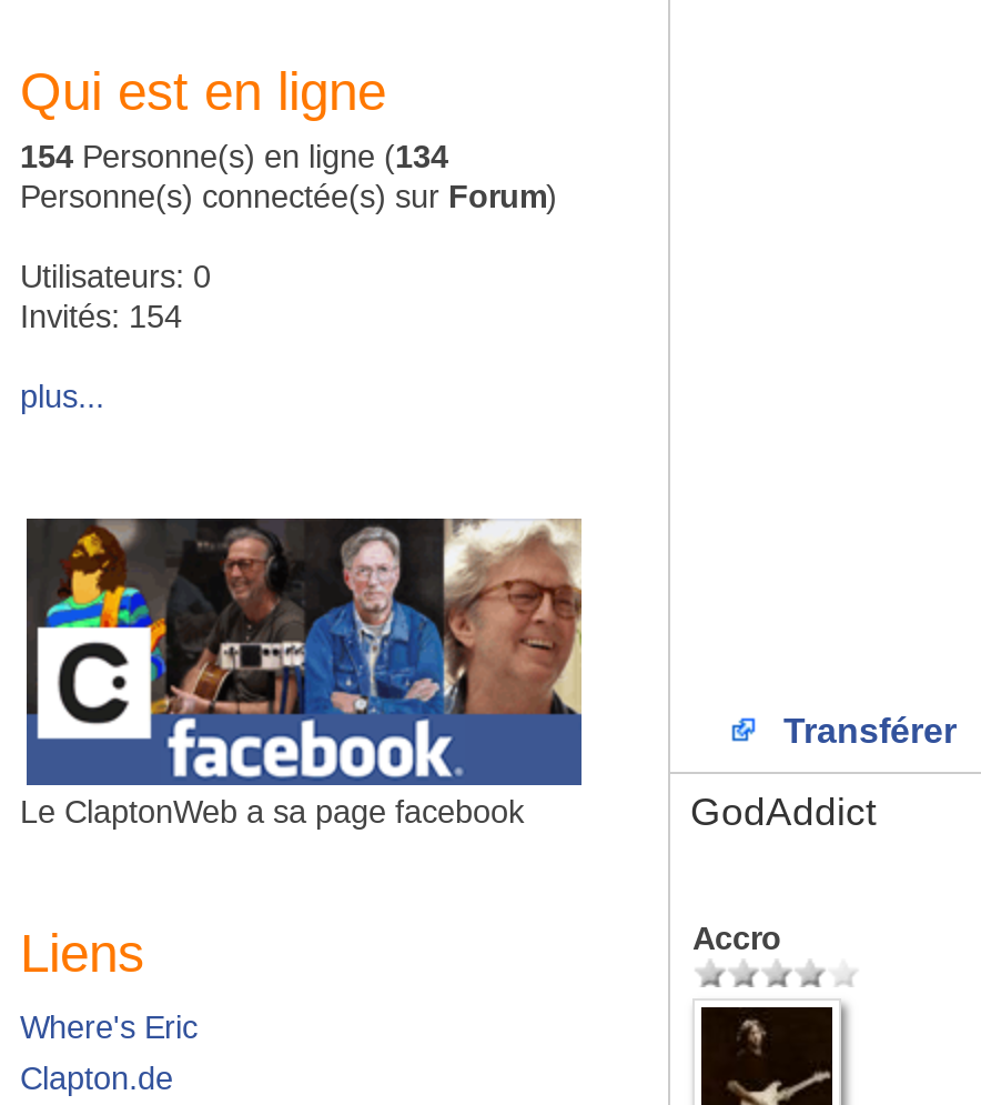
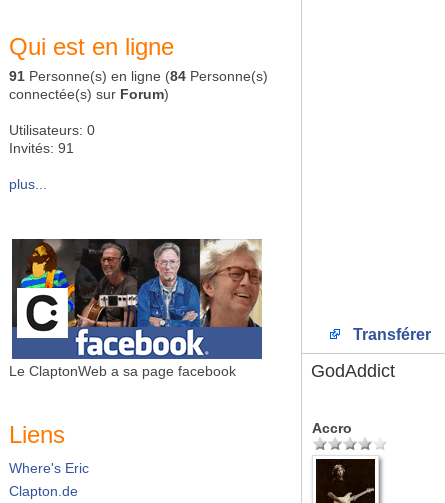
[20,139,557,214] 154 Personne(s) en ligne (134 | Personne(s) connectée(s) sur Forum) -> [9,68,268,102] 91 Personne(s) en ligne (84 Personne(s) | connectée(s) sur Forum)
[20,299,182,334] Invités: 154 -> [9,140,74,156] Invités: 91

